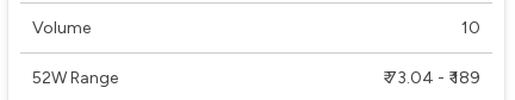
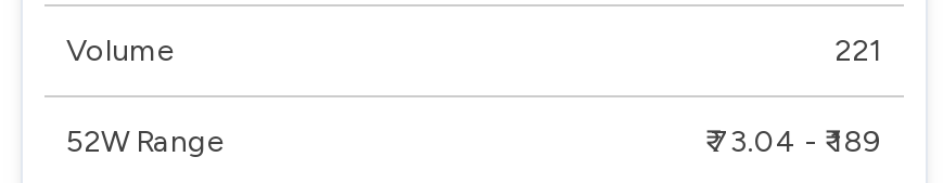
[461,17,480,37] 10 -> [834,31,882,68] 221

